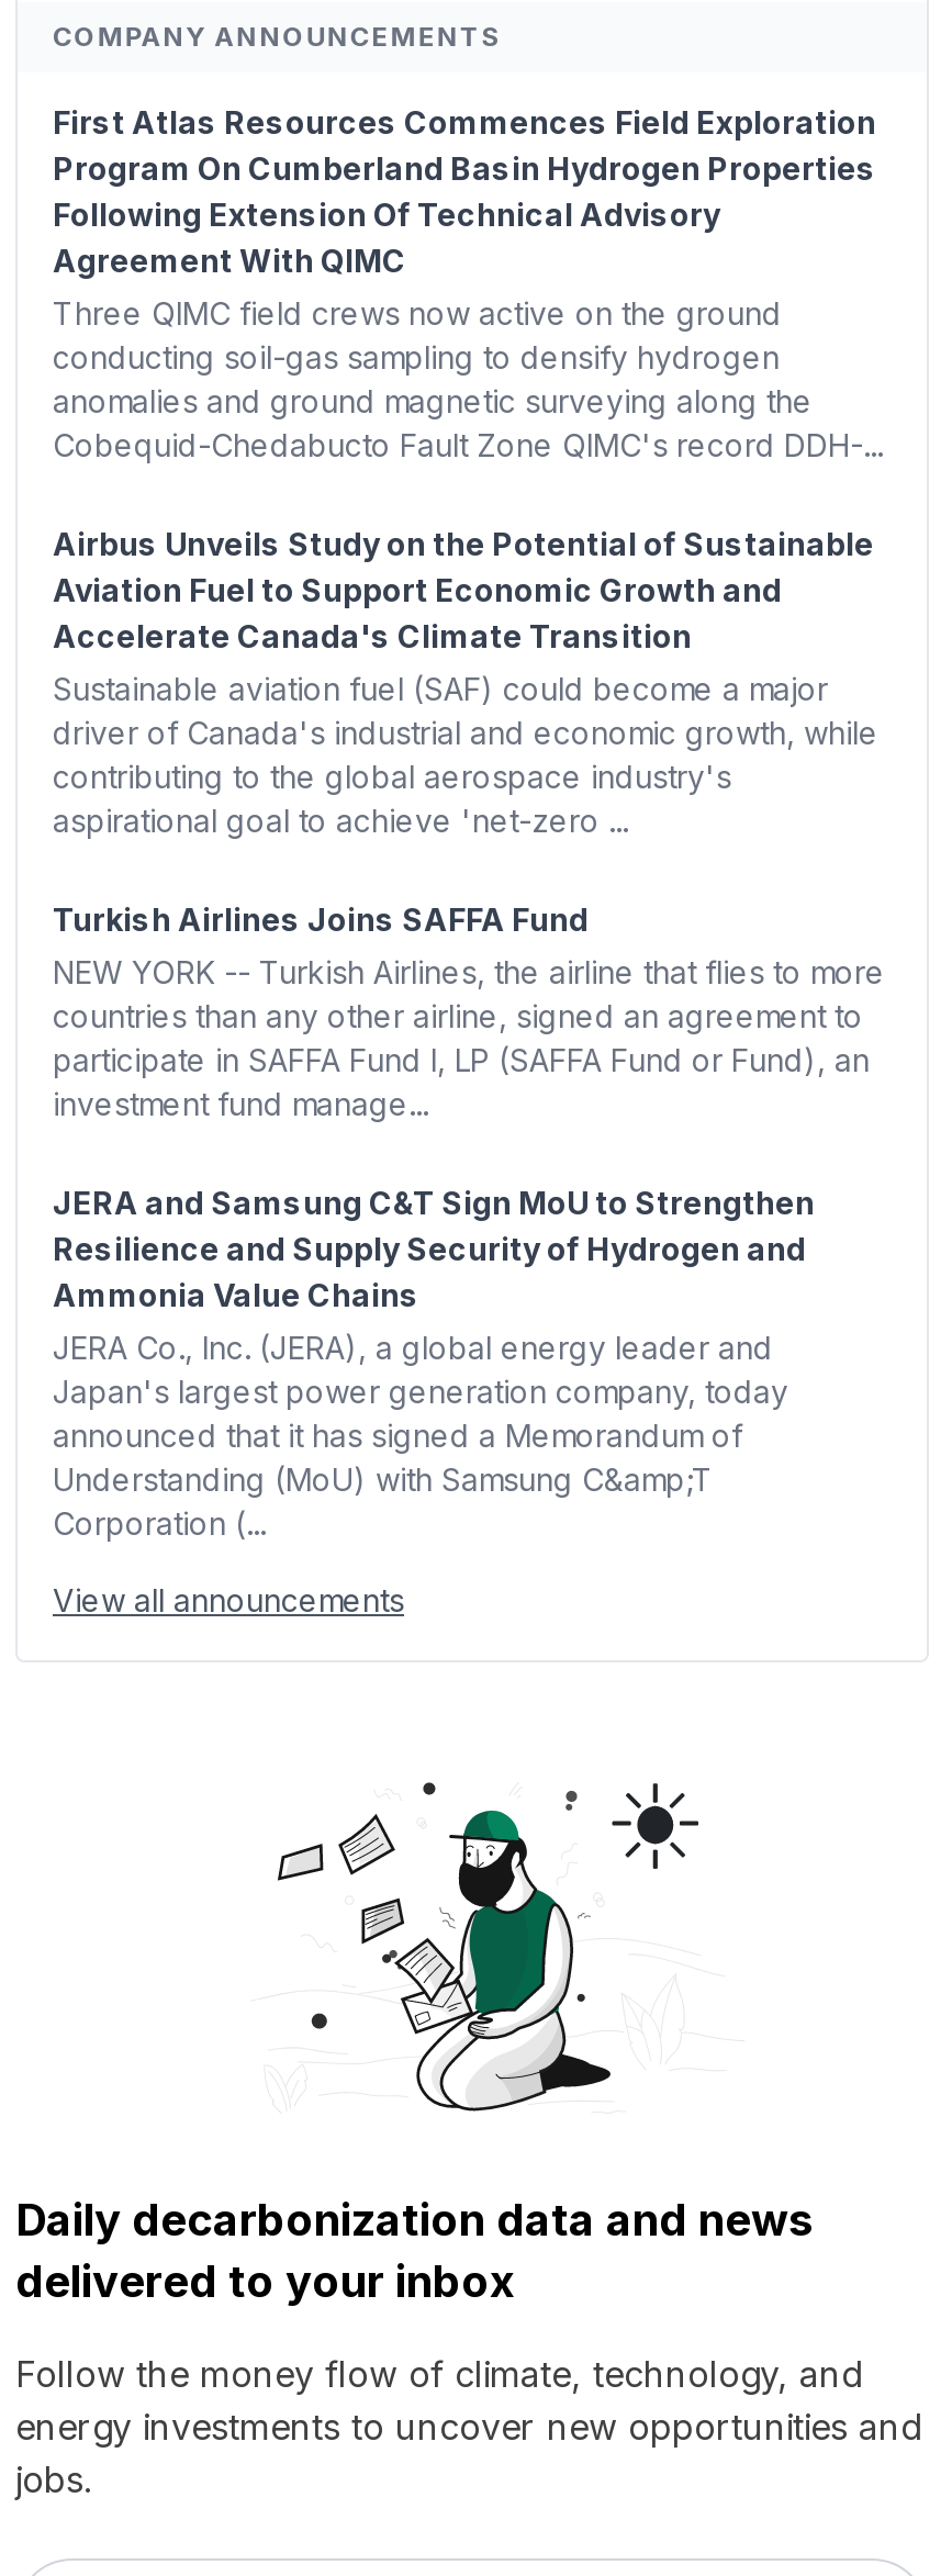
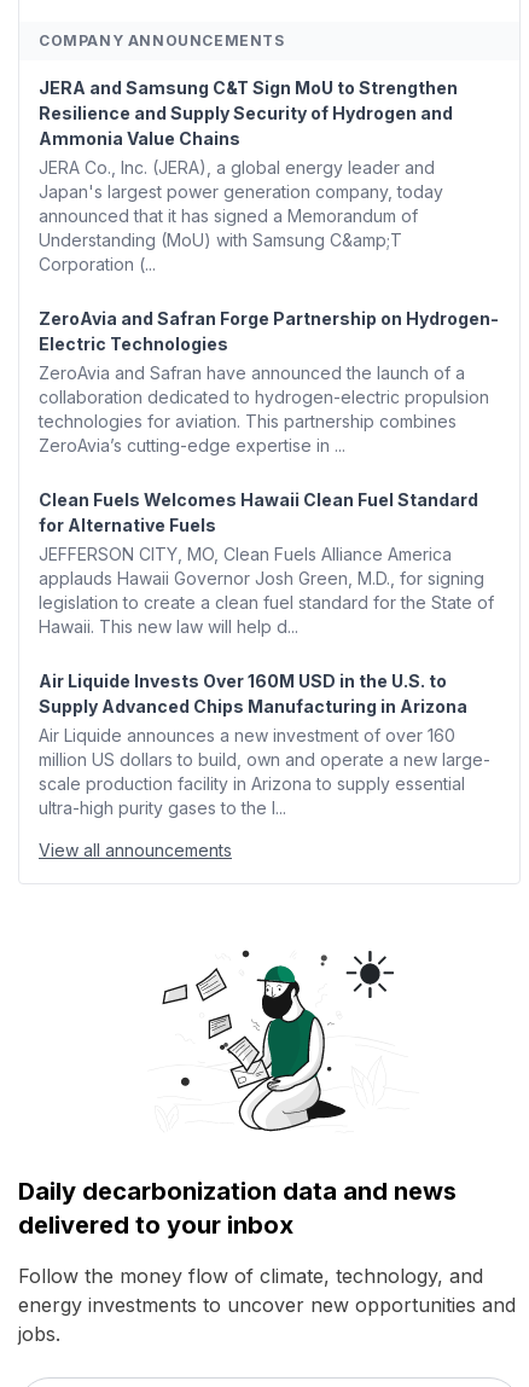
[53,103,885,1122] First Atlas Resources Commences Field Exploration | Program On Cumberland Basin Hydrogen Properties | Following Extension Of Technical Advisory | Agreement With QIMC | Three QIMC field crews now active on the ground | conducting soil-gas sampling to densify hydrogen | anomalies and ground magnetic surveying along the | Cobequid-Chedabucto Fault Zone QIMC's record DDH-... | Airbus Unveils Study on the Potential of Sustainable | Aviation Fuel to Support Economic Growth and | Accelerate Canada's Climate Transition | Sustainable aviation fuel (SAF) could become a major | driver of Canada's industrial and economic growth, while | contributing to the global aerospace industry's | aspirational goal to achieve 'net-zero ... | Turkish Airlines Joins SAFFA Fund | NEW YORK -- Turkish Airlines, the airline that flies to more | countries than any other airline, signed an agreement to | participate in SAFFA Fund I, LP (SAFFA Fund or Fund), an | investment fund manage... -> none
moved [53,1184,815,1542] -> [39,77,458,274]: JERA and Samsung C&T Sign MoU to Strengthen | Resilience and Supply Security of Hydrogen and | Ammonia Value Chains | JERA Co., Inc. (JERA), a global energy leader and | Japan's largest power generation company, today | announced that it has signed a Memorandum of | Understanding (MoU) with Samsung C&amp;T | Corporation (...
none -> [39,308,499,818] ZeroAvia and Safran Forge Partnership on Hydrogen- | Electric Technologies | ZeroAvia and Safran have announced the launch of a | collaboration dedicated to hydrogen-electric propulsion | technologies for aviation. This partnership combines | ZeroAvia’s cutting-edge expertise in ... | Clean Fuels Welcomes Hawaii Clean Fuel Standard | for Alternative Fuels | JEFFERSON CITY, MO, Clean Fuels Alliance America | applauds Hawaii Governor Josh Green, M.D., for signing | legislation to create a clean fuel standard for the State of | Hawaii. This new law will help d... | Air Liquide Invests Over 160M USD in the U.S. to | Supply Advanced Chips Manufacturing in Arizona | Air Liquide announces a new investment of over 160 | million US dollars to build, own and operate a new large- | scale production facility in Arizona to supply essential | ultra-high purity gases to the l...

